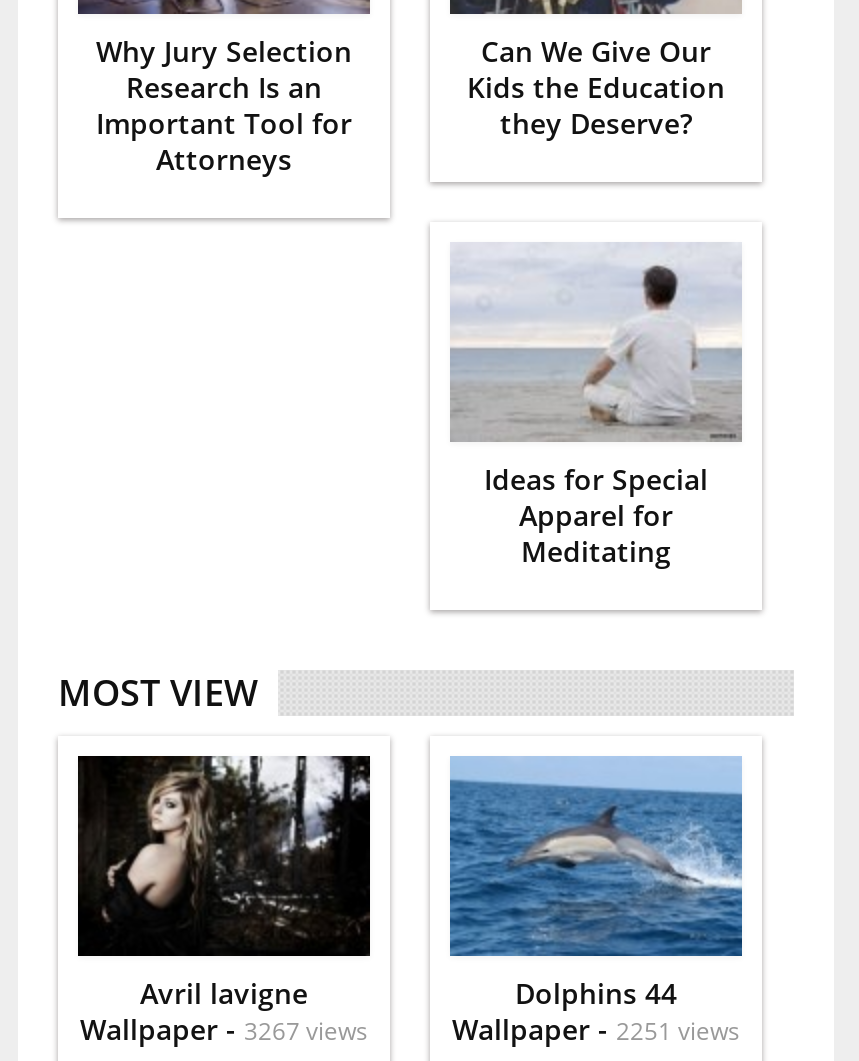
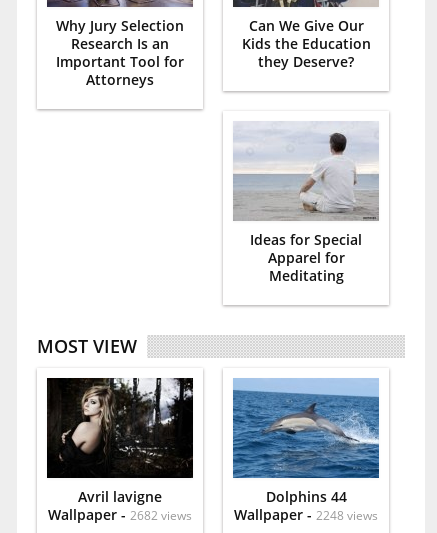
[80,1010,368,1048] Wallpaper - 3267 views -> [48,505,192,524] Wallpaper - 2682 views
[452,1010,740,1048] Wallpaper - 2251 views -> [234,505,378,524] Wallpaper - 2248 views

